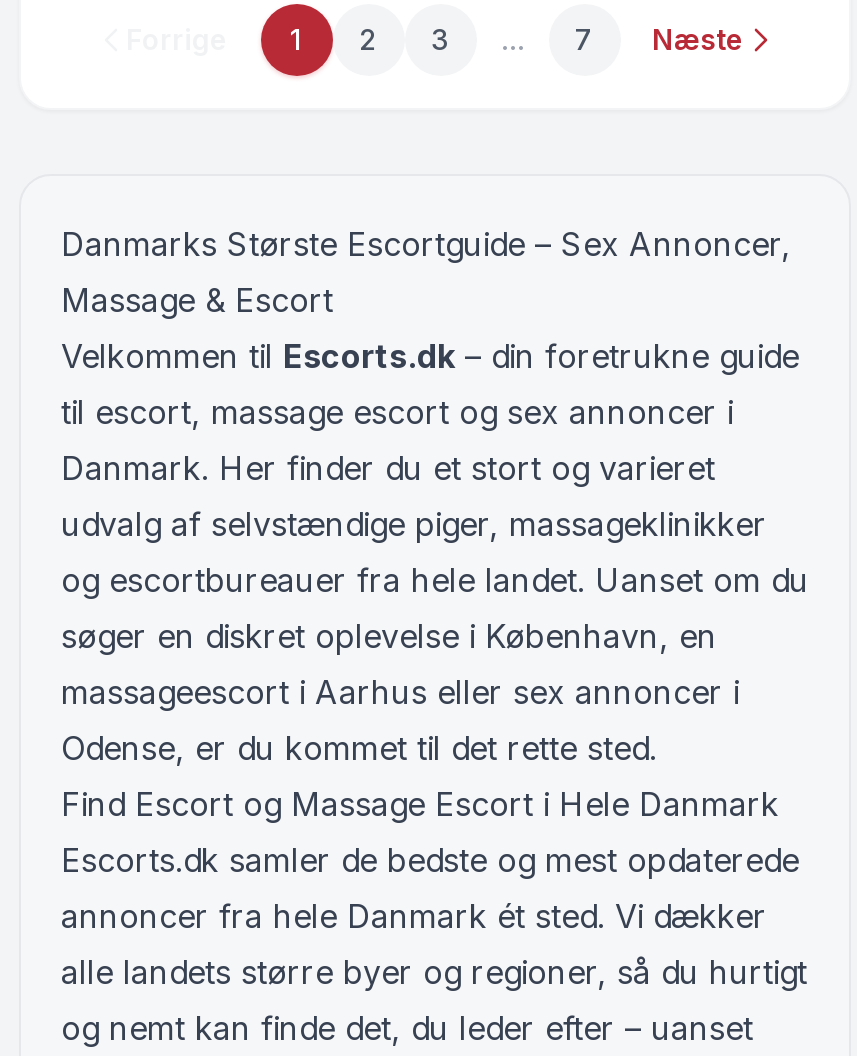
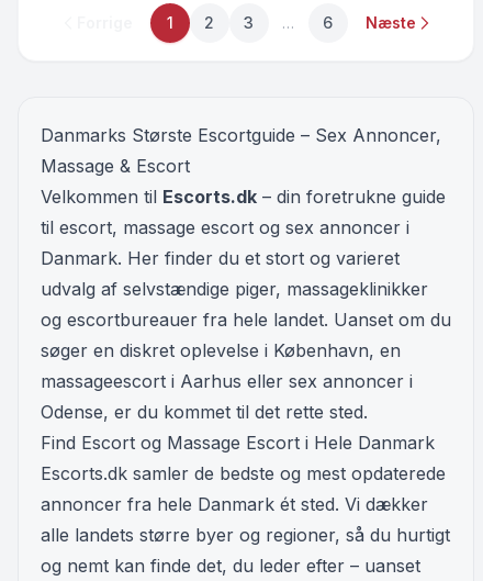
[575,22,593,56] 7 -> [323,13,333,32] 6

